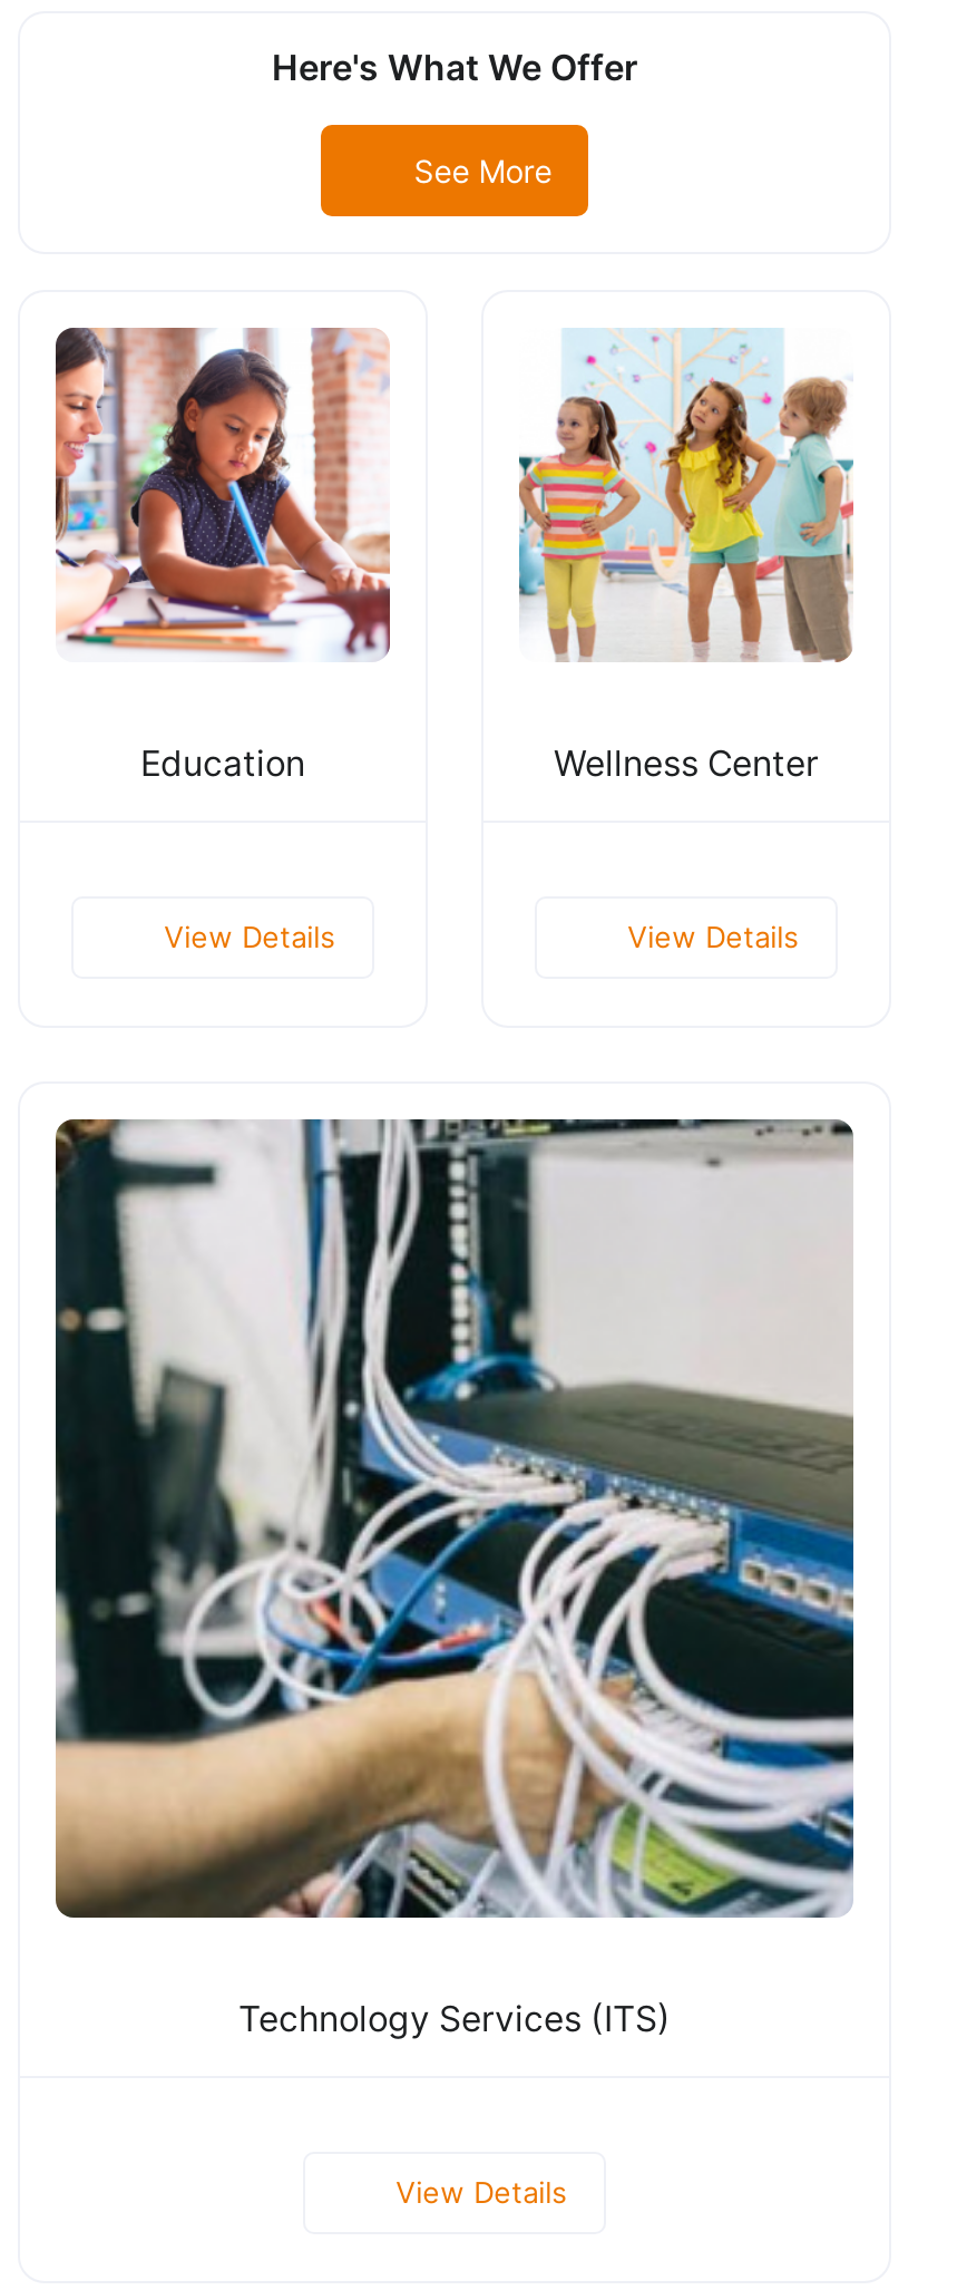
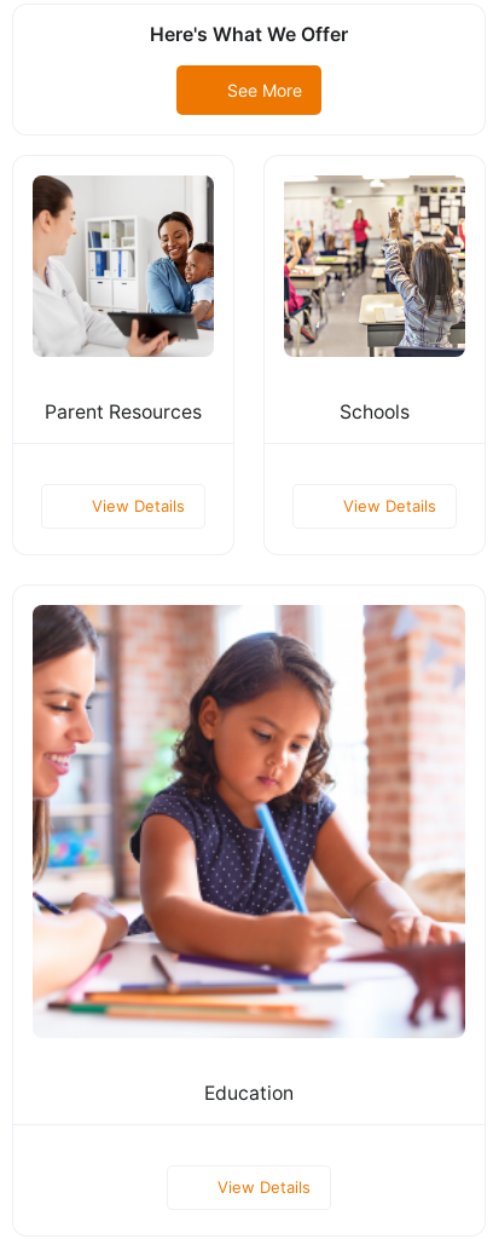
none -> [45,400,202,423] Parent Resources
[53,328,392,660] [image] -> [31,175,215,357] [image]
[517,328,853,784] [image] | Wellness Center -> [283,174,466,423] [image] | Schools
moved [140,742,305,784] -> [204,1081,294,1104]: Education
[53,1117,856,1920] [image] -> [31,604,466,1038] [image]
[238,1997,671,2039] Technology Services (ITS) -> none

